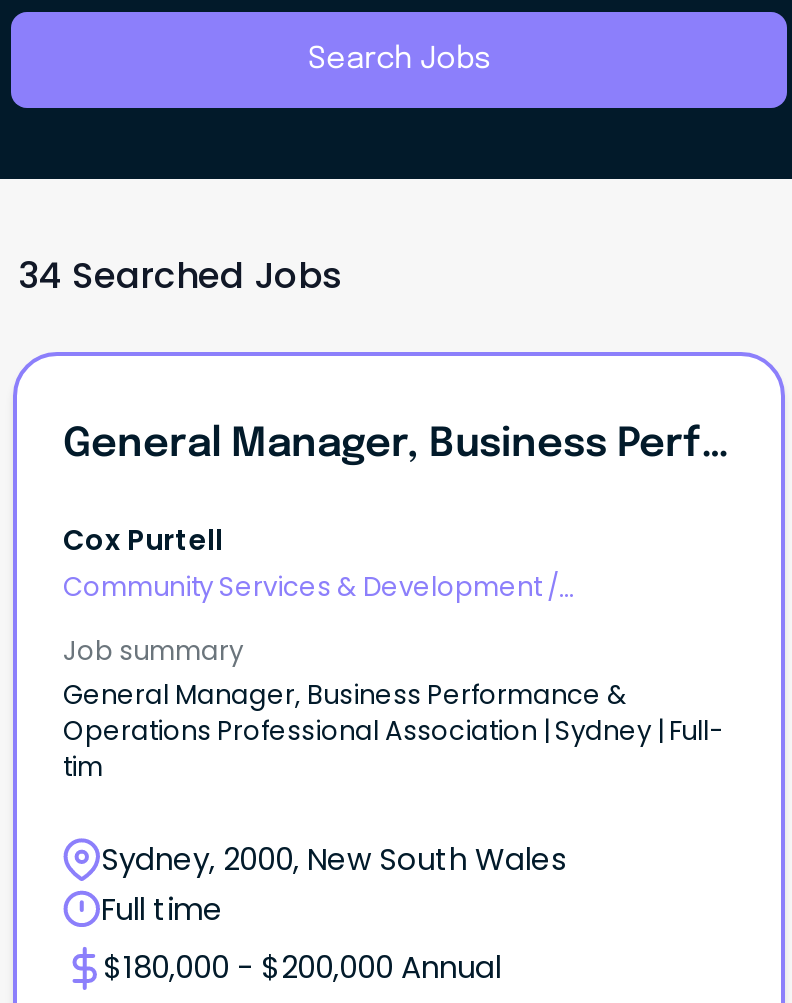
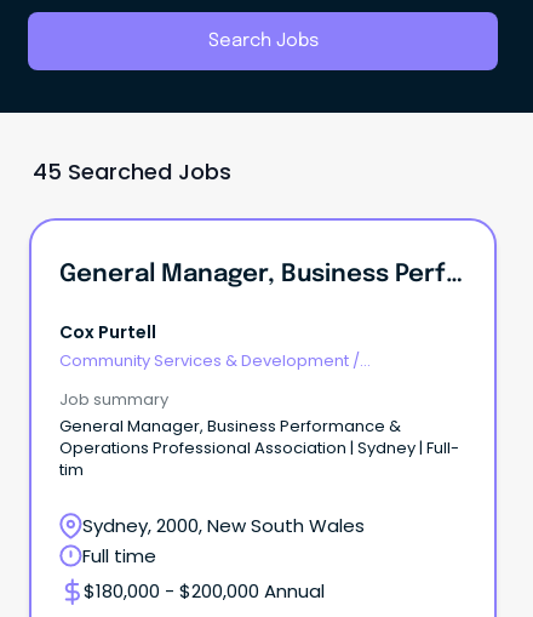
[18,250,342,300] 34 Searched Jobs -> [32,157,231,187] 45 Searched Jobs

